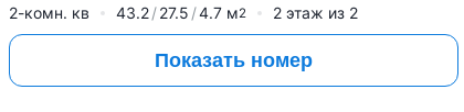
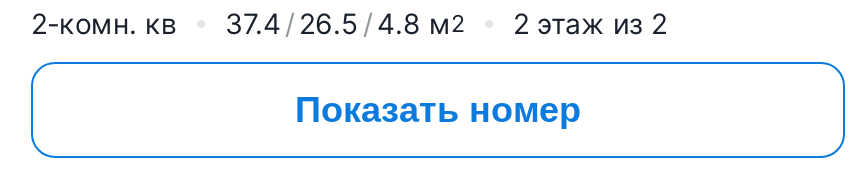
[9,4,358,22] 2-комн. кв 43.2 27.5 4.7 м2 2 этаж из 2 -> [31,7,667,41] 2-комн. кв 37.4 26.5 4.8 м2 2 этаж из 2

